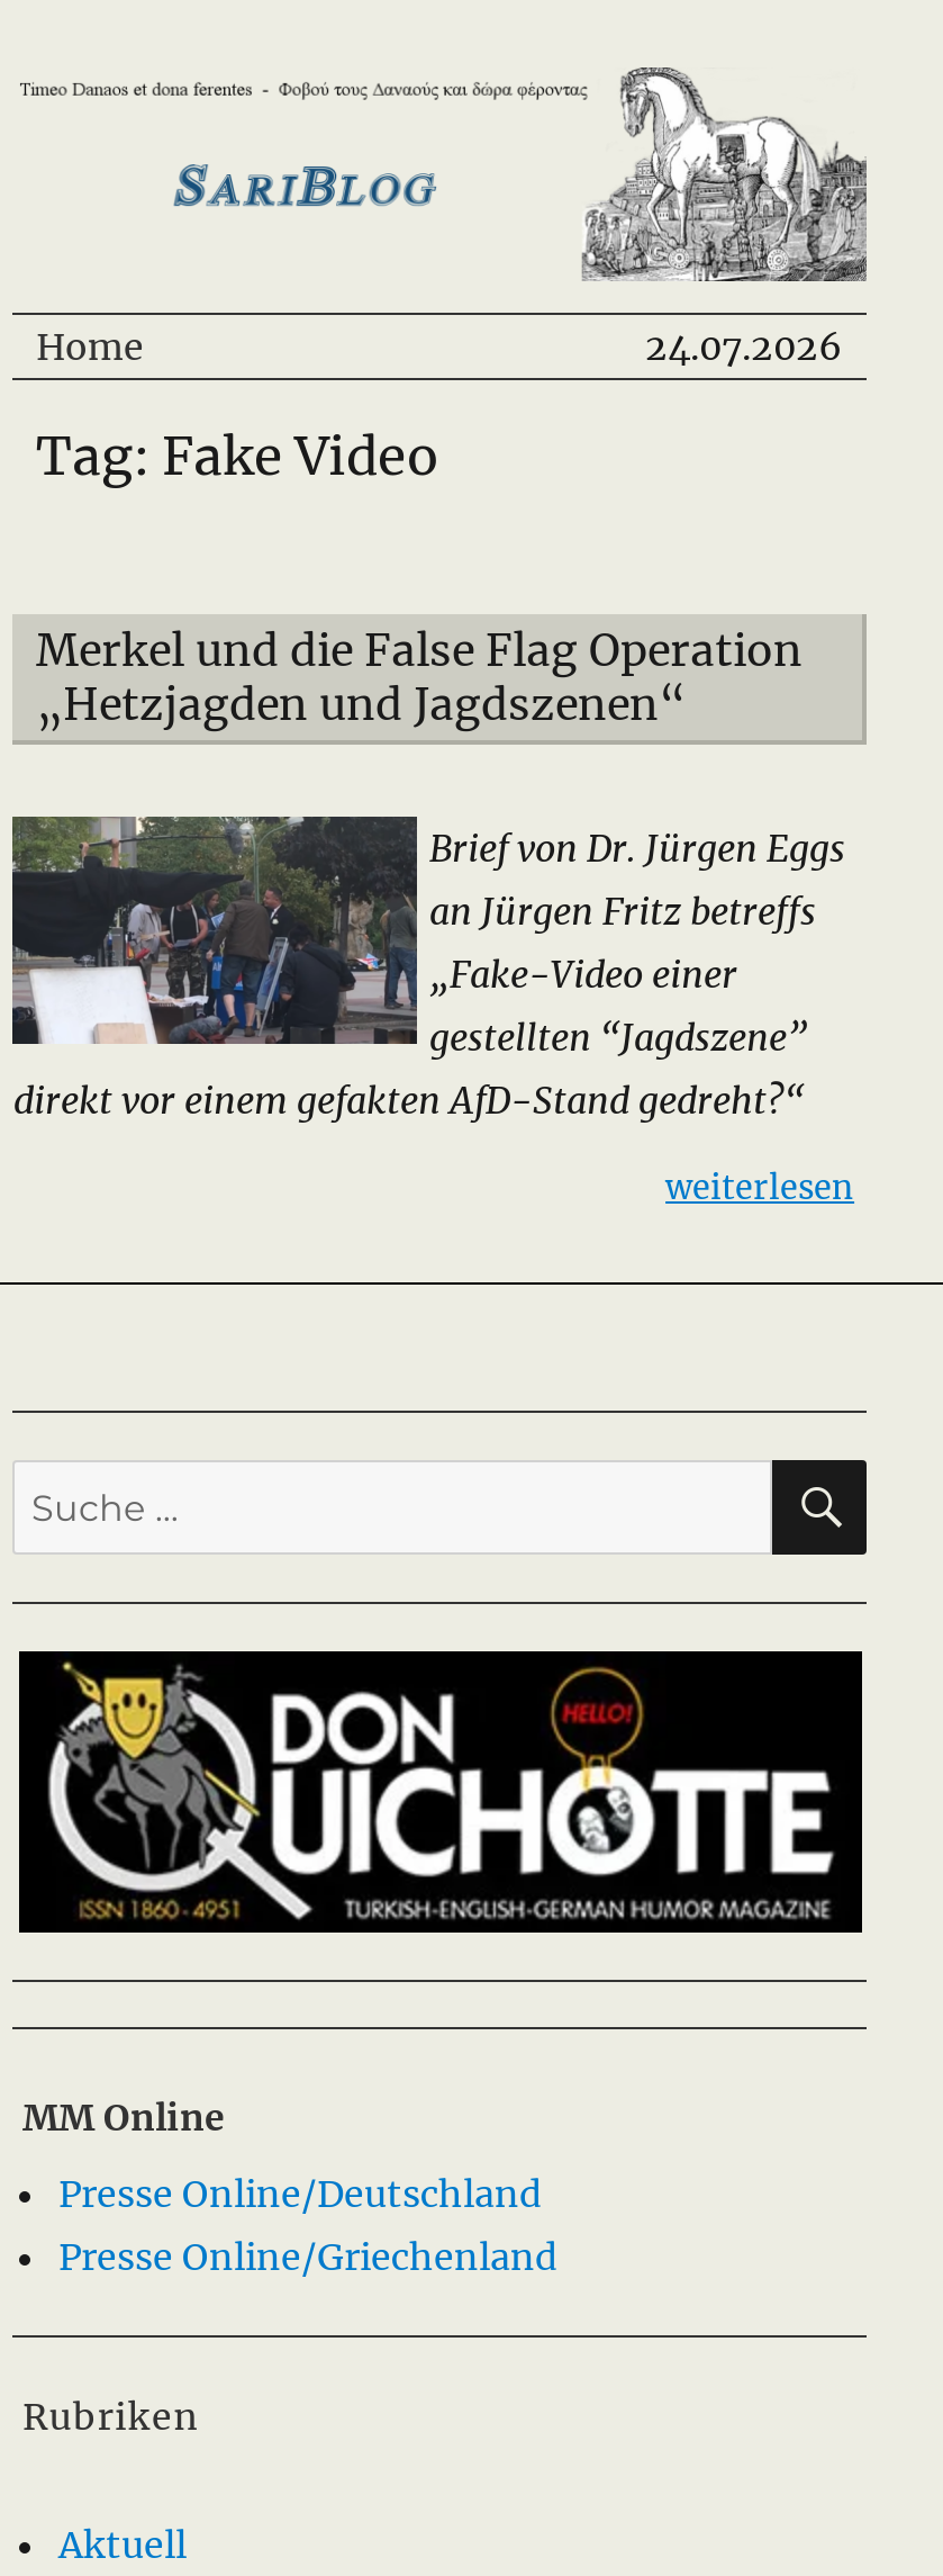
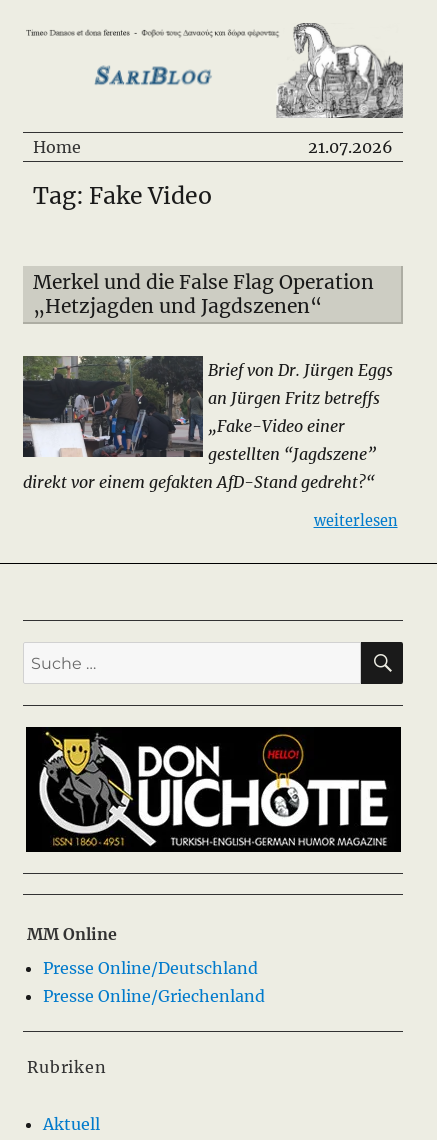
[645,324,843,369] 24.07.2026 -> [307,137,392,157] 21.07.2026

